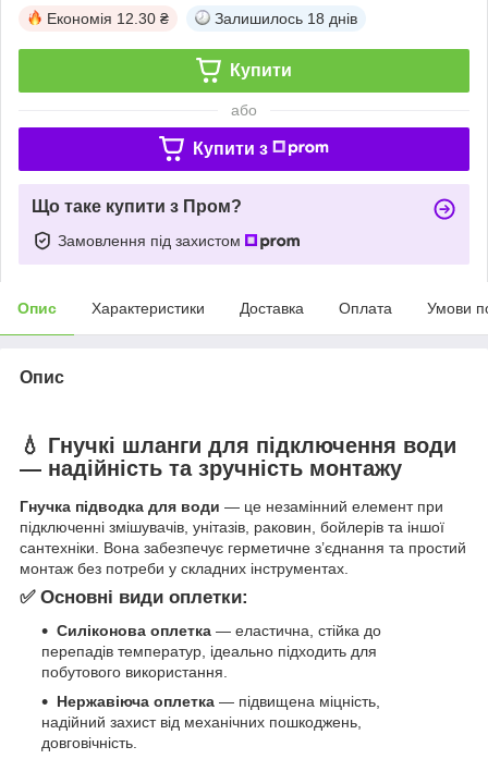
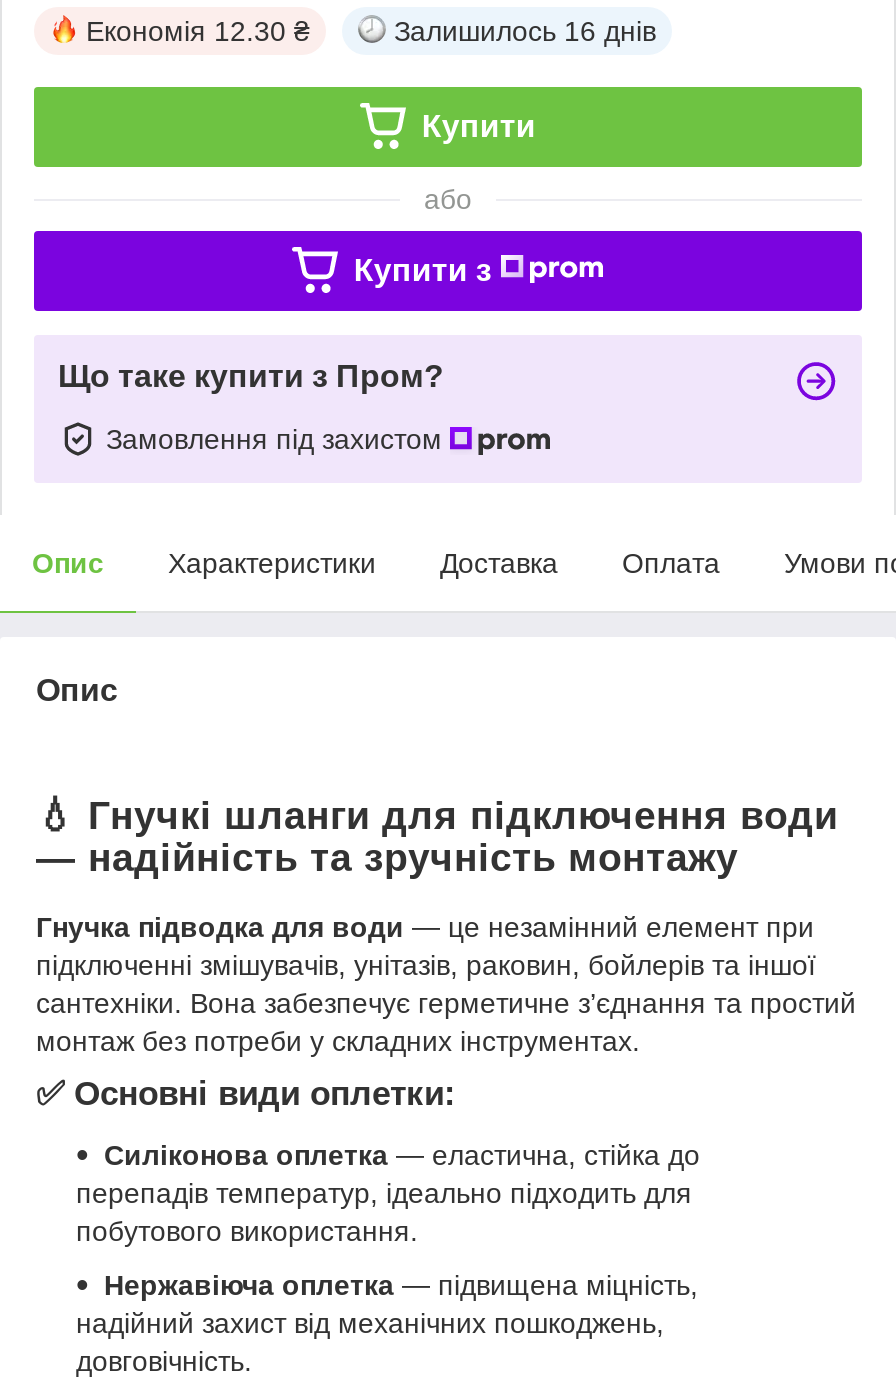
[215,10,357,27] Залишилось 18 днів -> [394,15,656,47] Залишилось 16 днів

